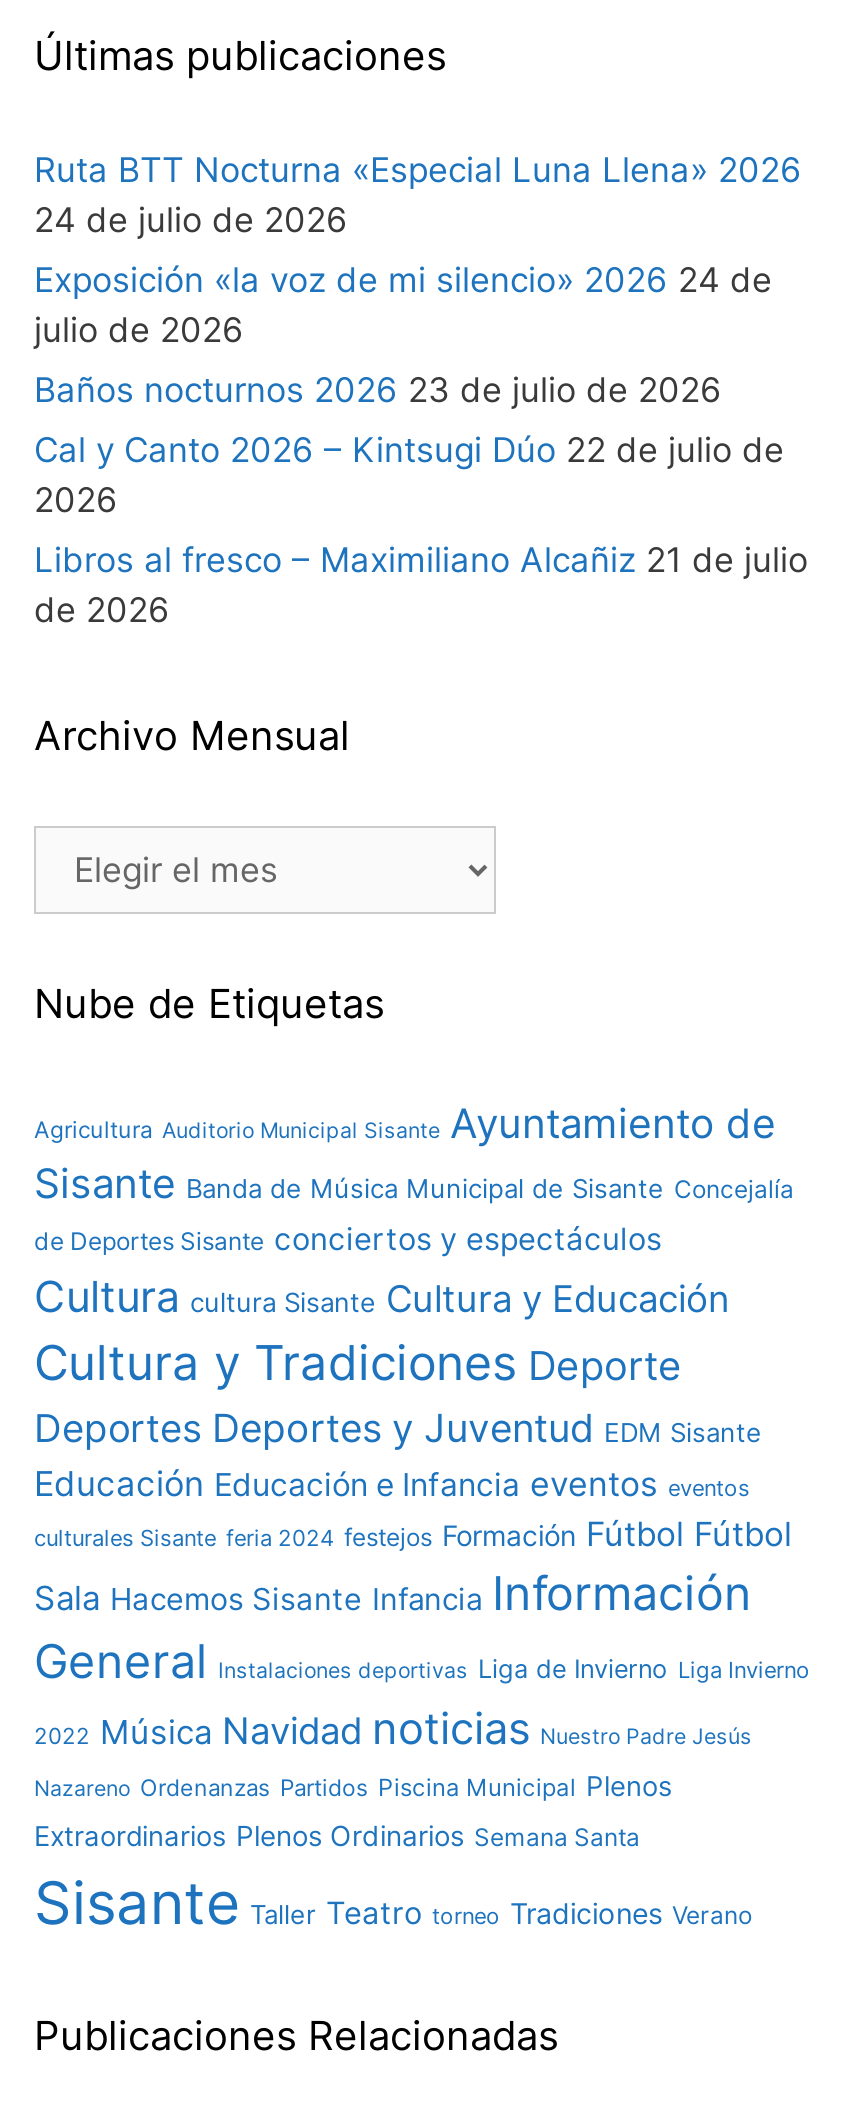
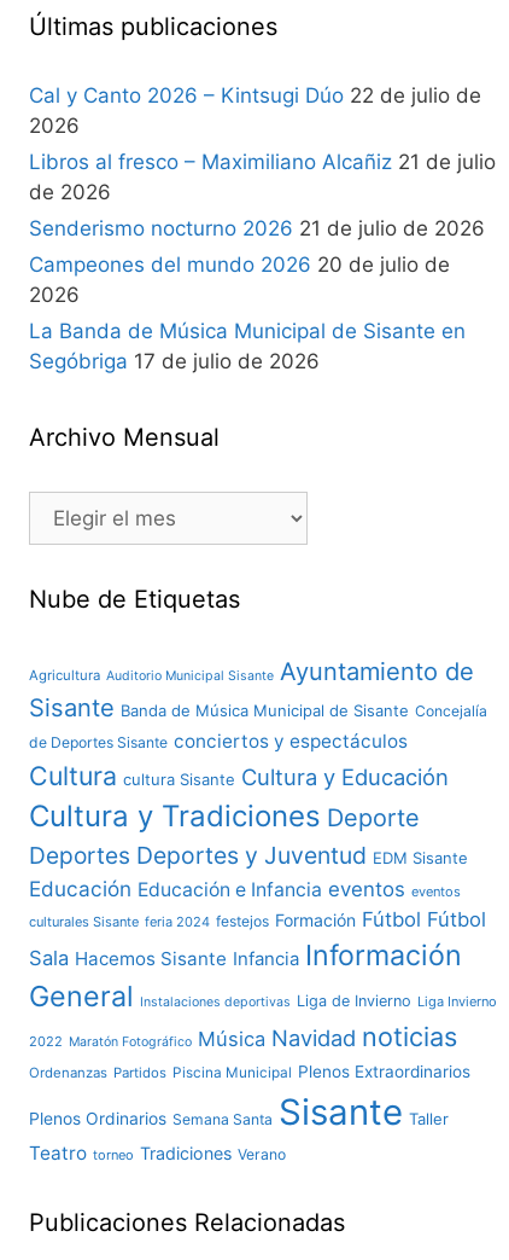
[34,150,802,410] Ruta BTT Nocturna «Especial Luna Llena» 2026 | 24 de julio de 2026 | Exposición «la voz de mi silencio» 2026 24 de | julio de 2026 | Baños nocturnos 2026 23 de julio de 2026 -> none
moved [34,430,808,630] -> [29,83,496,204]: Cal y Canto 2026 – Kintsugi Dúo 22 de julio de | 2026 | Libros al fresco – Maximiliano Alcañiz 21 de julio | de 2026
none -> [29,216,485,373] Senderismo nocturno 2026 21 de julio de 2026 | Campeones del mundo 2026 20 de julio de | 2026 | La Banda de Música Municipal de Sisante en | Segóbriga 17 de julio de 2026
[34,1702,752,1938] 2022 Música Navidad noticias Nuestro Padre Jesús | Nazareno Ordenanzas Partidos Piscina Municipal Plenos | Extraordinarios Plenos Ordinarios Semana Santa | Sisante Taller Teatro torneo Tradiciones Verano -> [29,1021,470,1165] 2022 Maratón Fotográfico Música Navidad noticias | Ordenanzas Partidos Piscina Municipal Plenos Extraordinarios | Plenos Ordinarios Semana Santa Sisante Taller | Teatro torneo Tradiciones Verano

